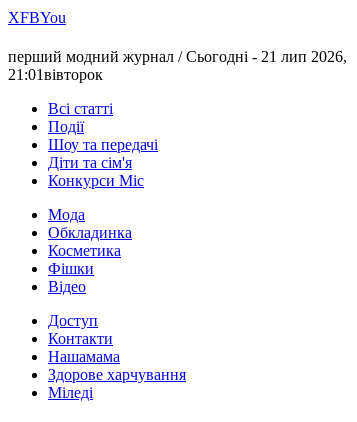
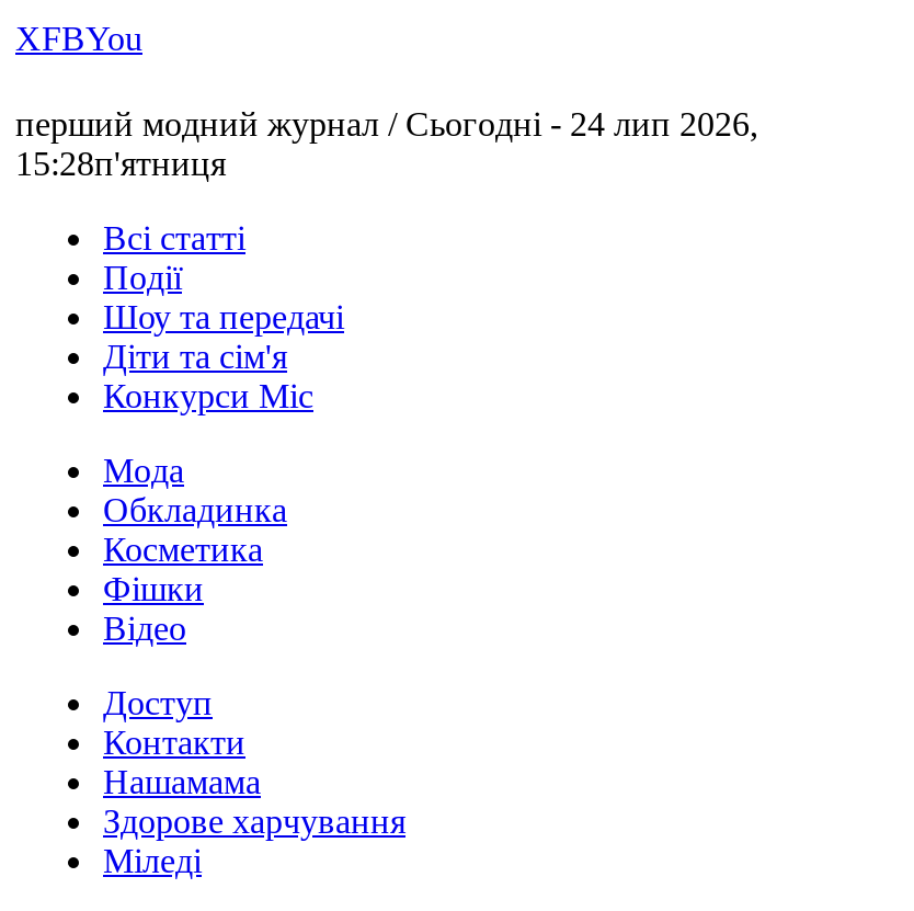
[8,48,347,83] перший модний журнал / Сьогодні - 21 лип 2026, | 21:01вівторок -> [15,106,758,183] перший модний журнал / Сьогодні - 24 лип 2026, | 15:28п'ятниця

